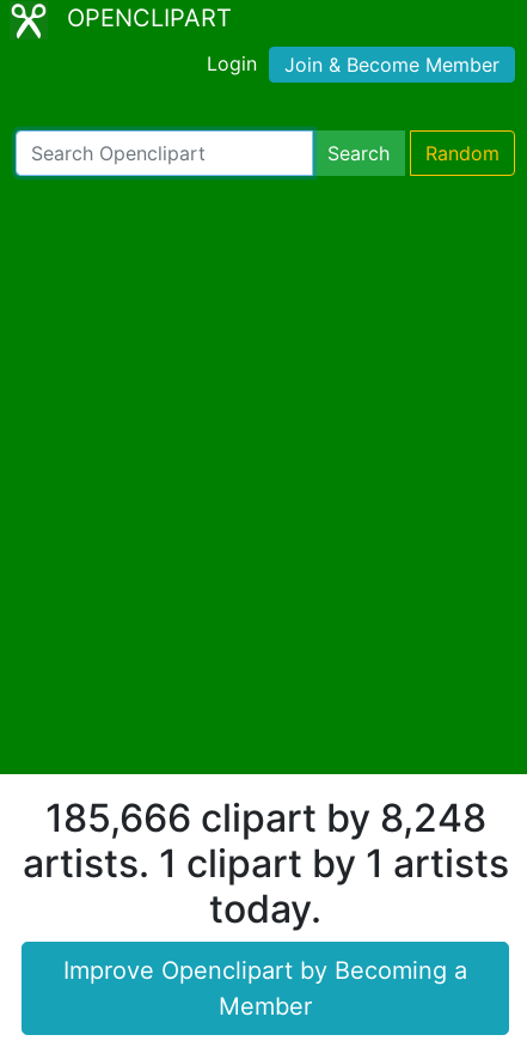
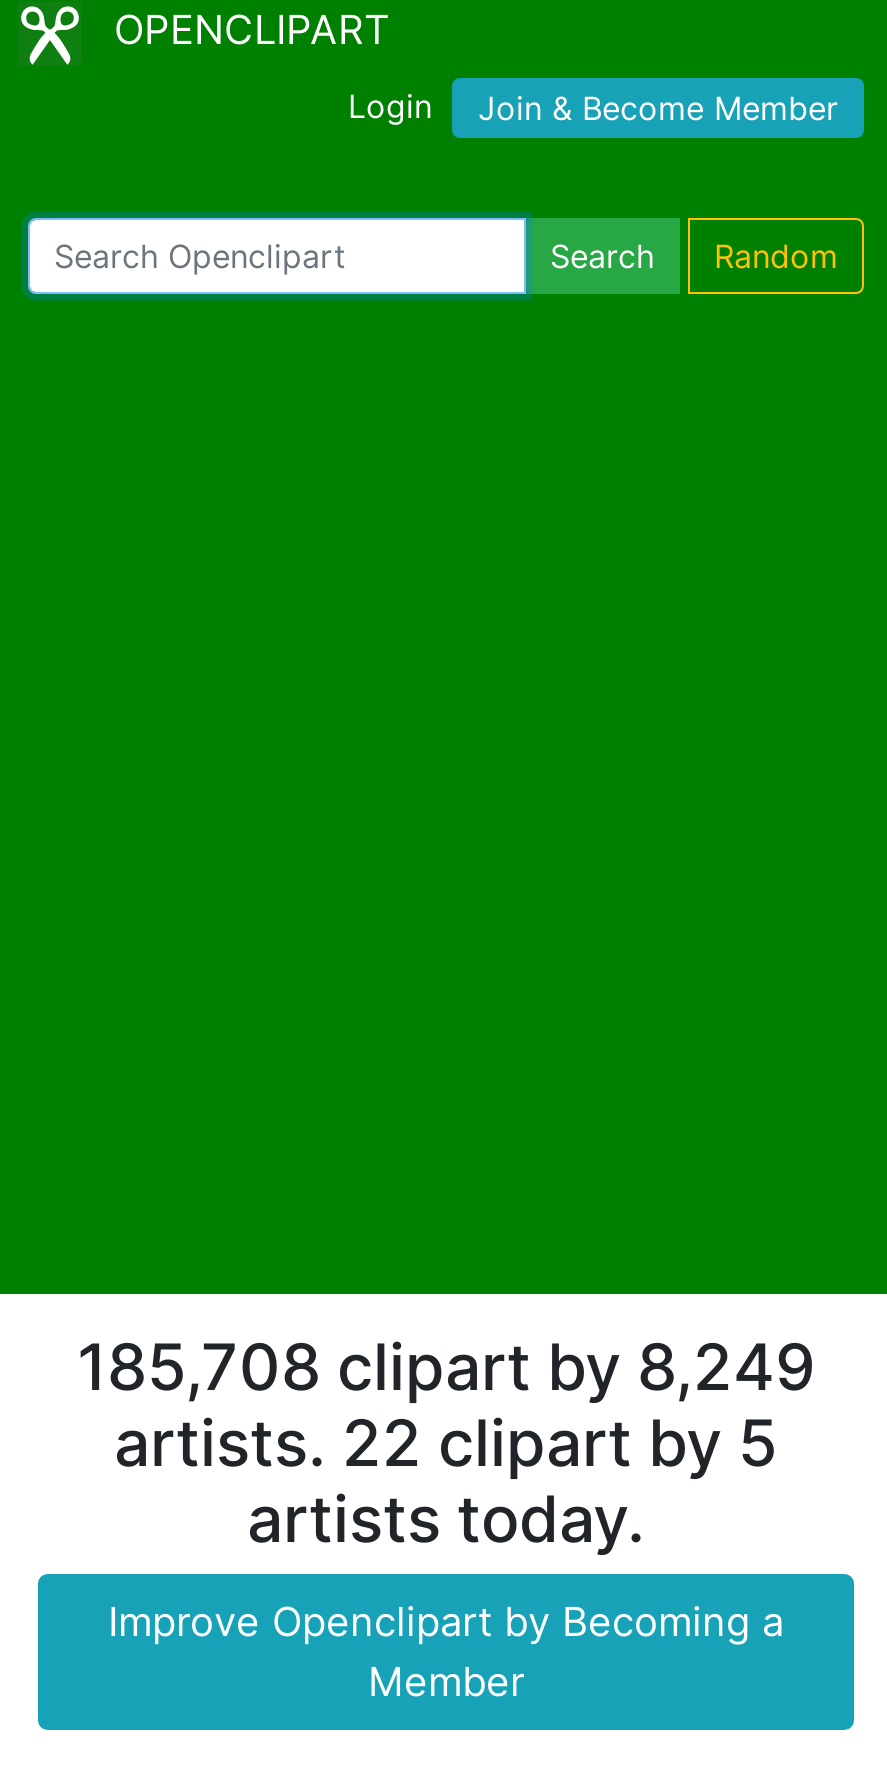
[22,794,508,932] 185,666 clipart by 8,248 | artists. 1 clipart by 1 artists | today. -> [77,1327,815,1557] 185,708 clipart by 8,249 | artists. 22 clipart by 5 | artists today.

